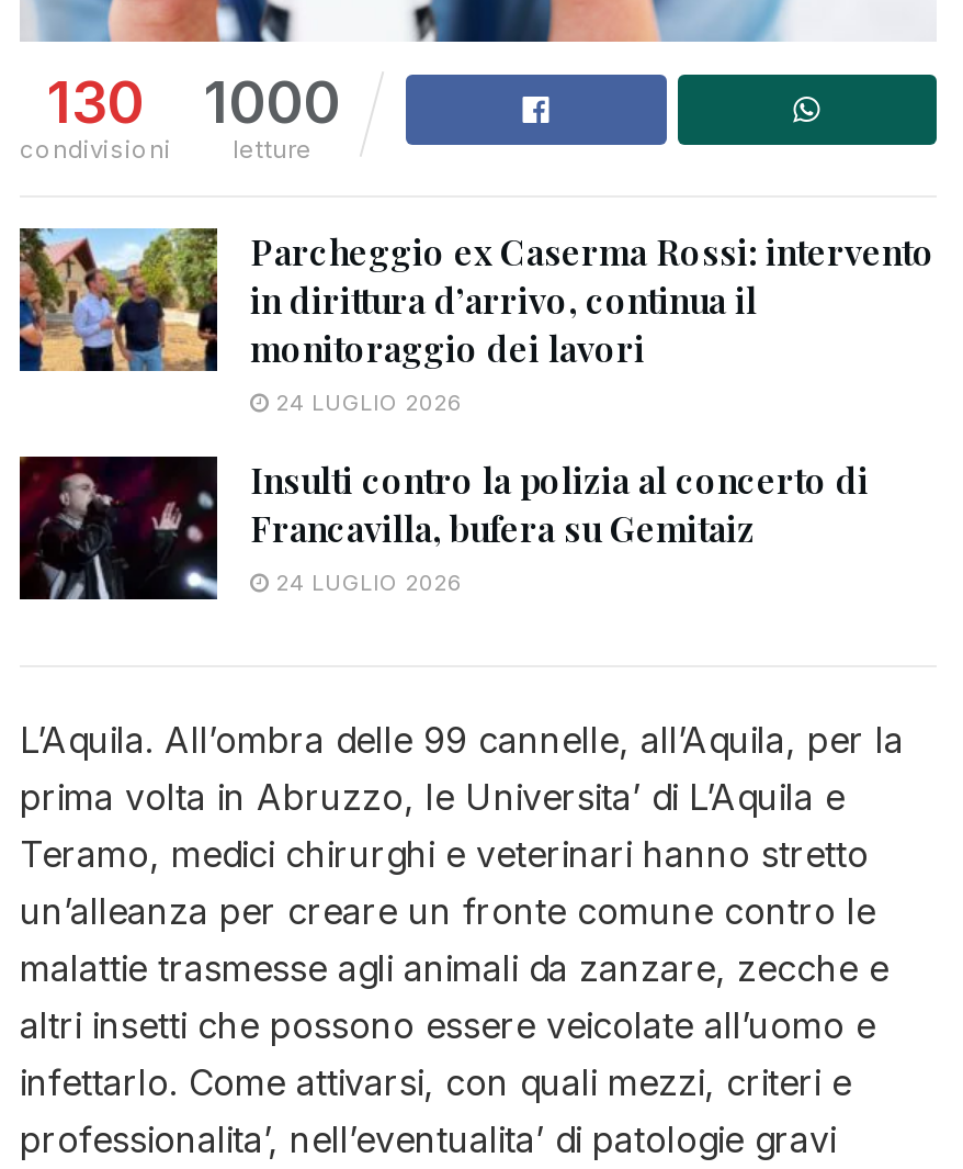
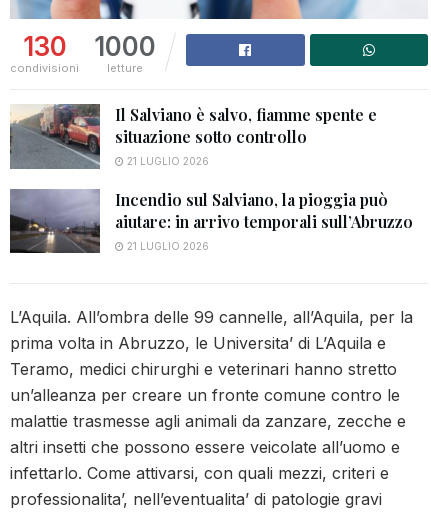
[18,226,934,415] [image] | Parcheggio ex Caserma Rossi: intervento | in dirittura d’arrivo, continua il | monitoraggio dei lavori | 24 LUGLIO 2026 -> [10,103,377,170] [image] | Il Salviano è salvo, fiamme spente e | situazione sotto controllo | 21 LUGLIO 2026
[20,454,869,602] [image] | Insulti contro la polizia al concerto di | Francavilla, bufera su Gemitaiz | 24 LUGLIO 2026 -> [9,188,413,253] [image] | Incendio sul Salviano, la pioggia può | aiutare: in arrivo temporali sull’Abruzzo | 21 LUGLIO 2026

